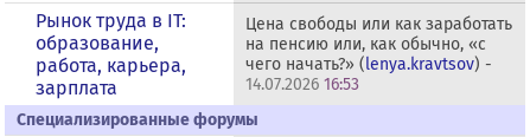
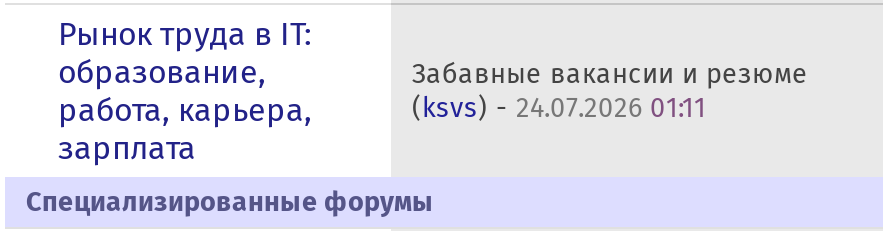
[246,14,513,94] Цена свободы или как заработать | на пенсию или, как обычно, «с | чего начать?» (lenya.kravtsov) - | 14.07.2026 16:53 -> [412,57,808,125] Забавные вакансии и резюме | (ksvs) - 24.07.2026 01:11

